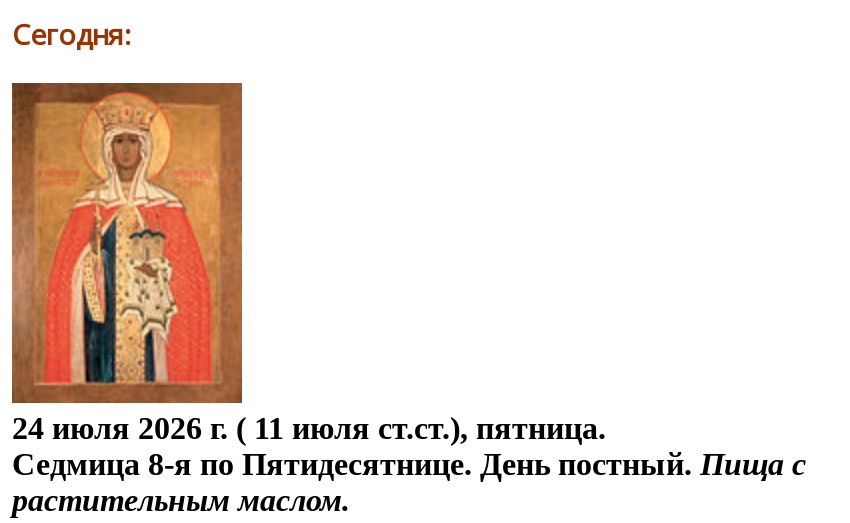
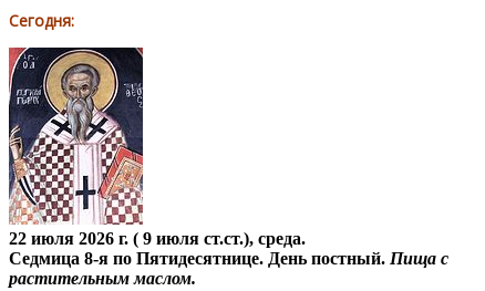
[10,81,606,445] [image] | 24 июля 2026 г. ( 11 июля ст.ст.), пятница. -> [8,46,306,248] [image] | 22 июля 2026 г. ( 9 июля ст.ст.), среда.

